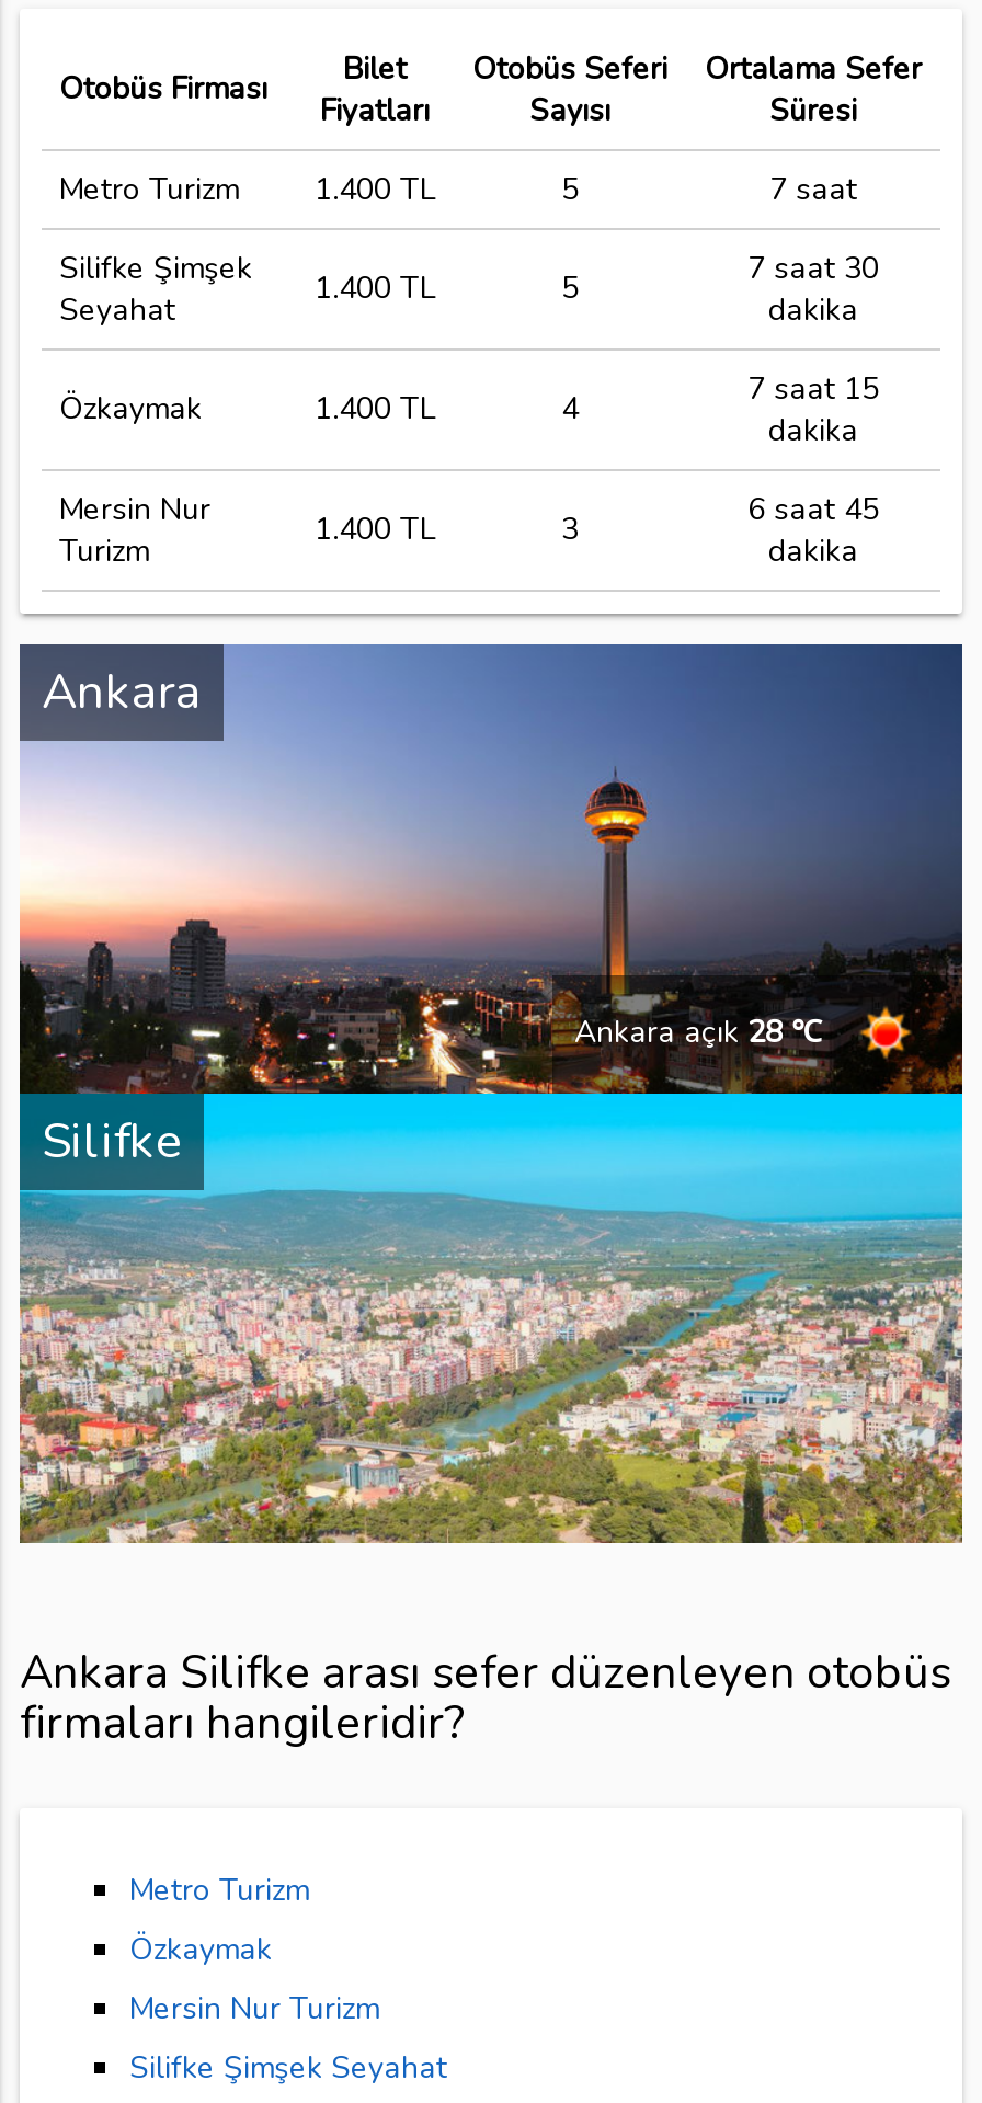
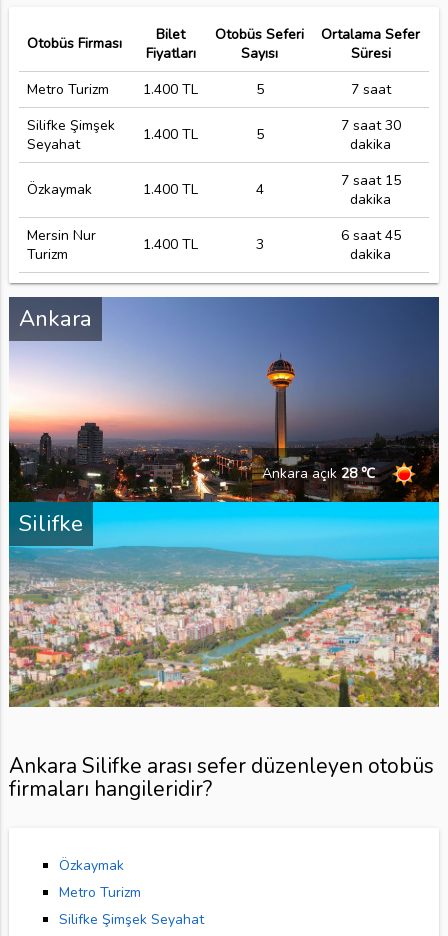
[129,1871,309,1912] Metro Turizm -> none
[129,1989,379,2031] Mersin Nur Turizm -> [59,883,141,902] Metro Turizm

